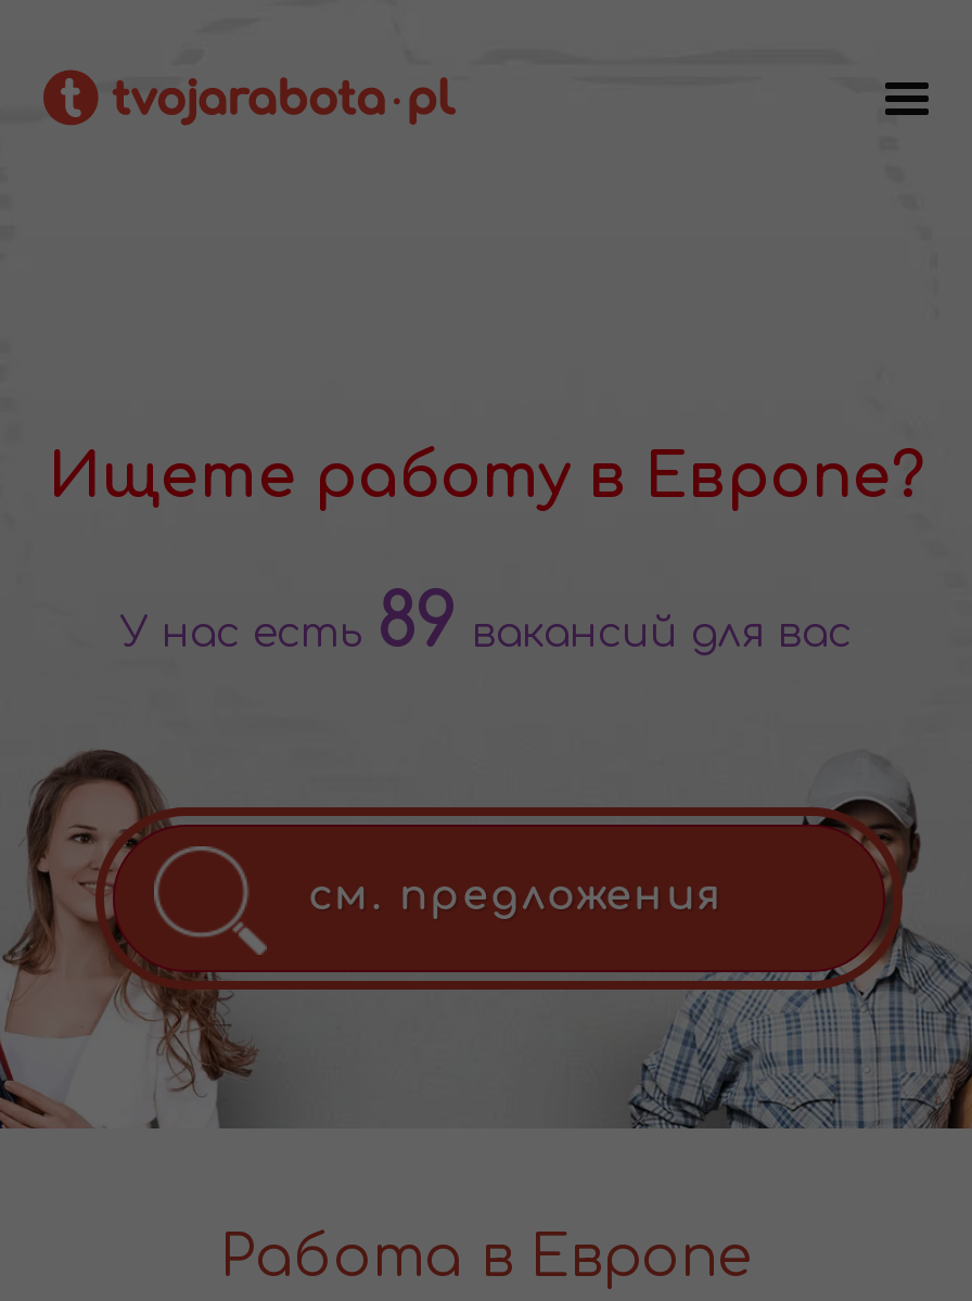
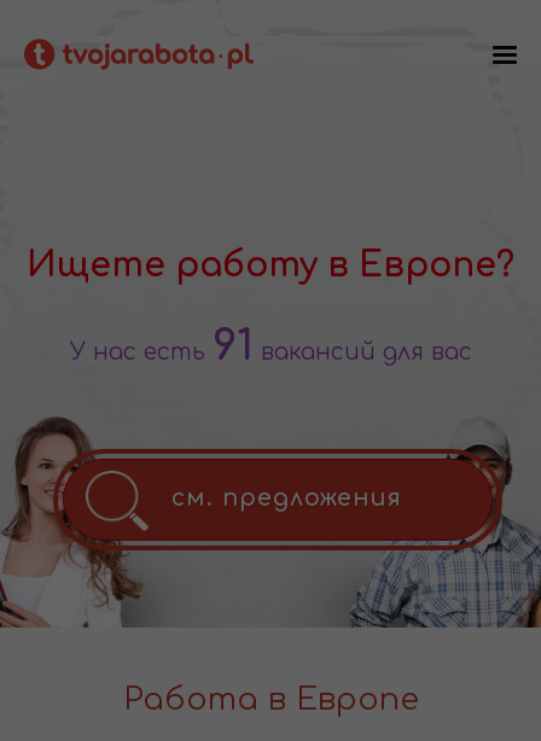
[120,582,852,664] У нас есть 89 вакансий для вас -> [69,323,472,369] У нас есть 91 вакансий для вас

